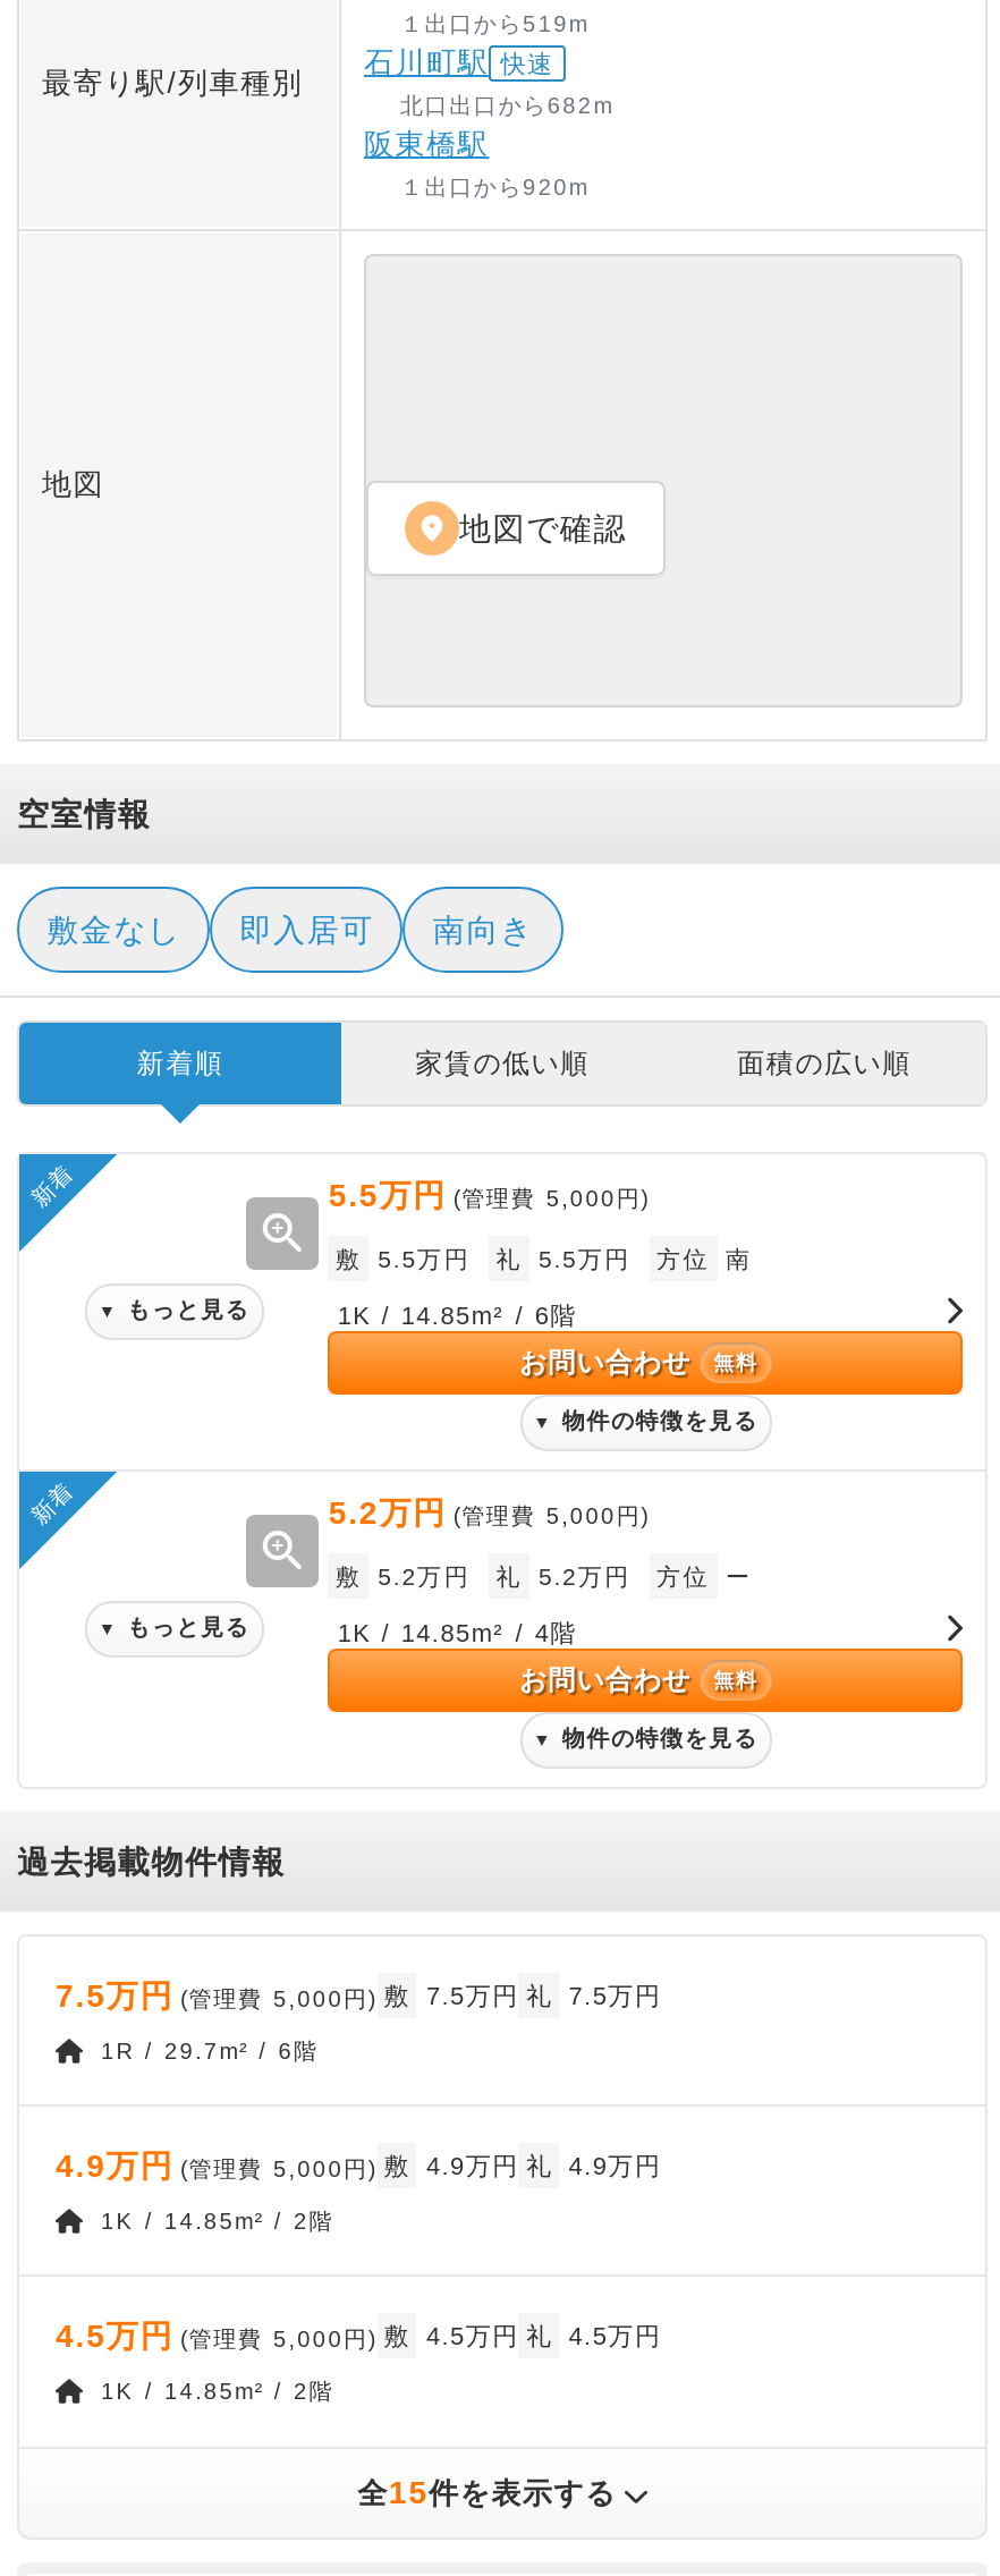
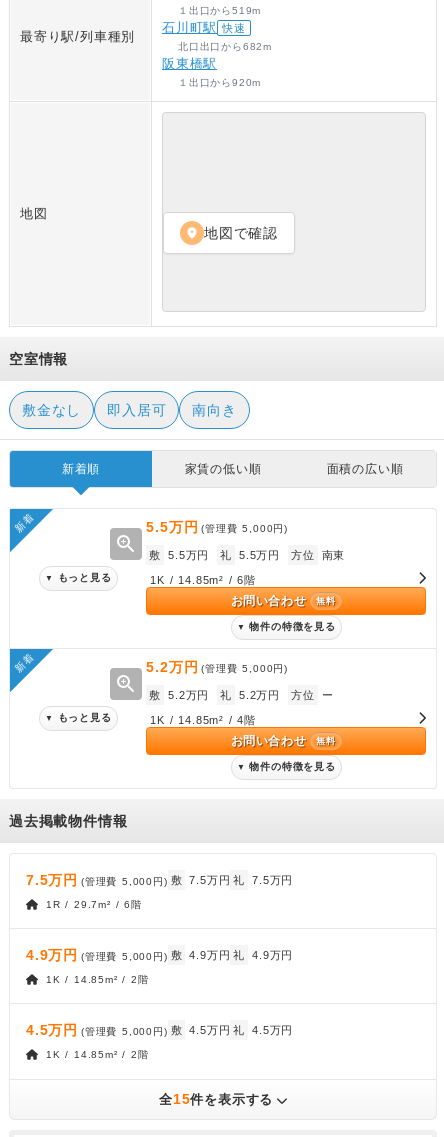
[656,1244,753,1271] 方位 南 -> [291,548,345,560] 方位 南東

